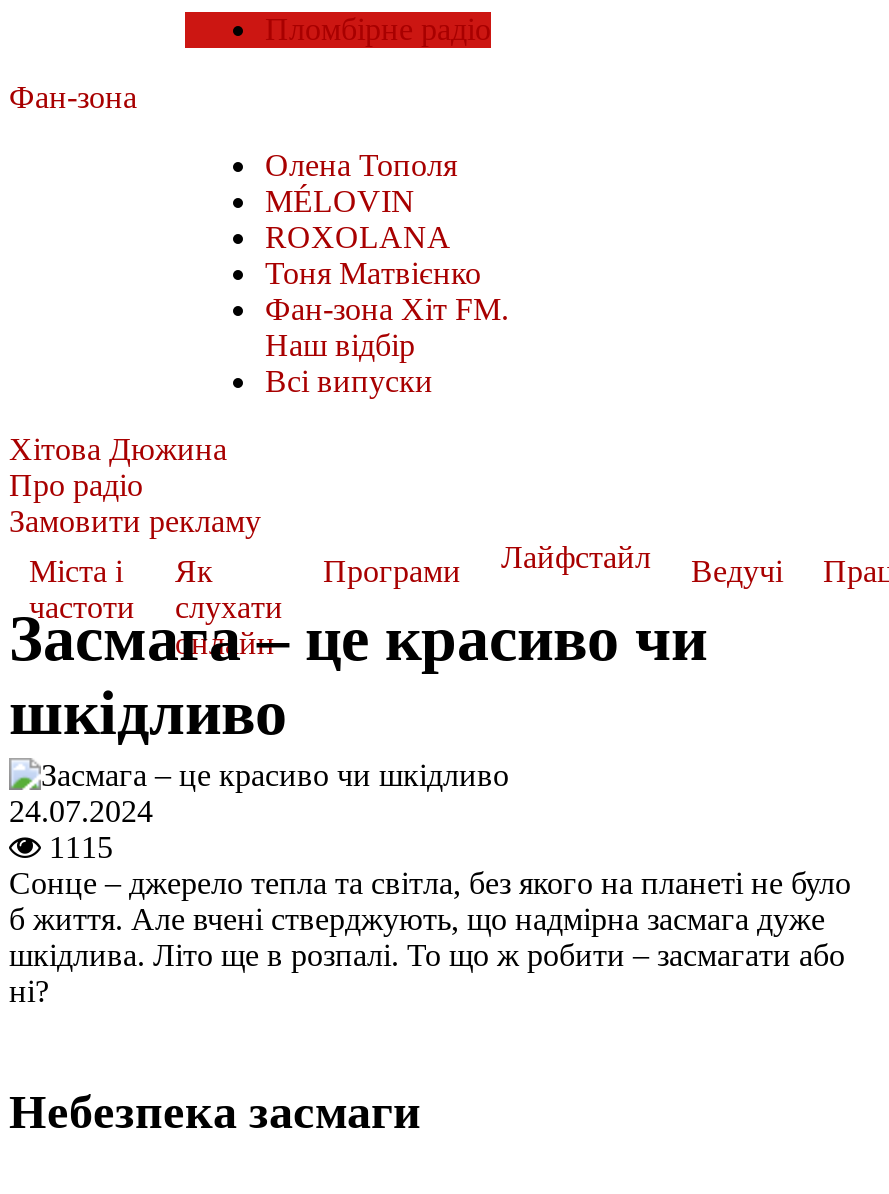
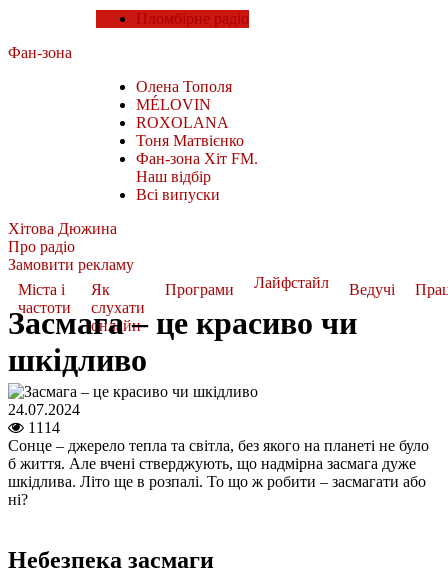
[41,830,113,864] 1115 -> [24,419,60,436] 1114

